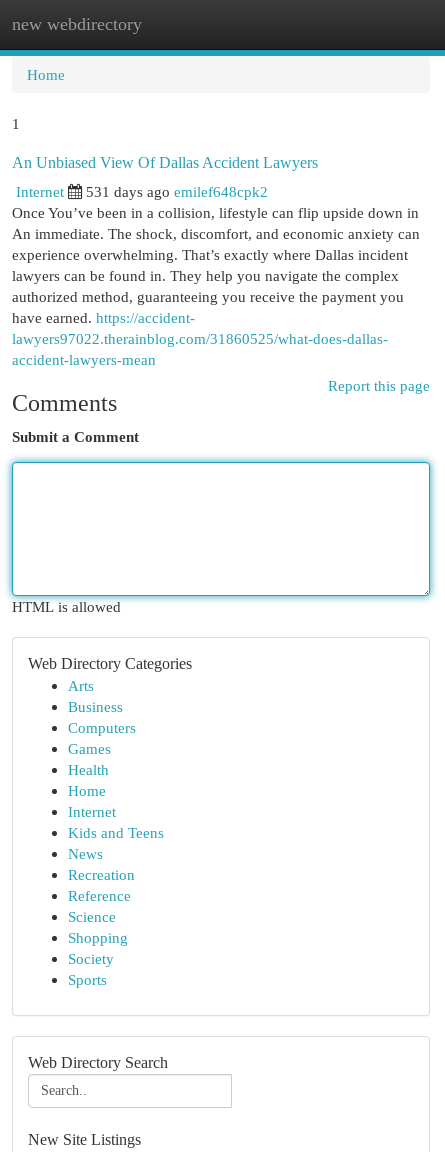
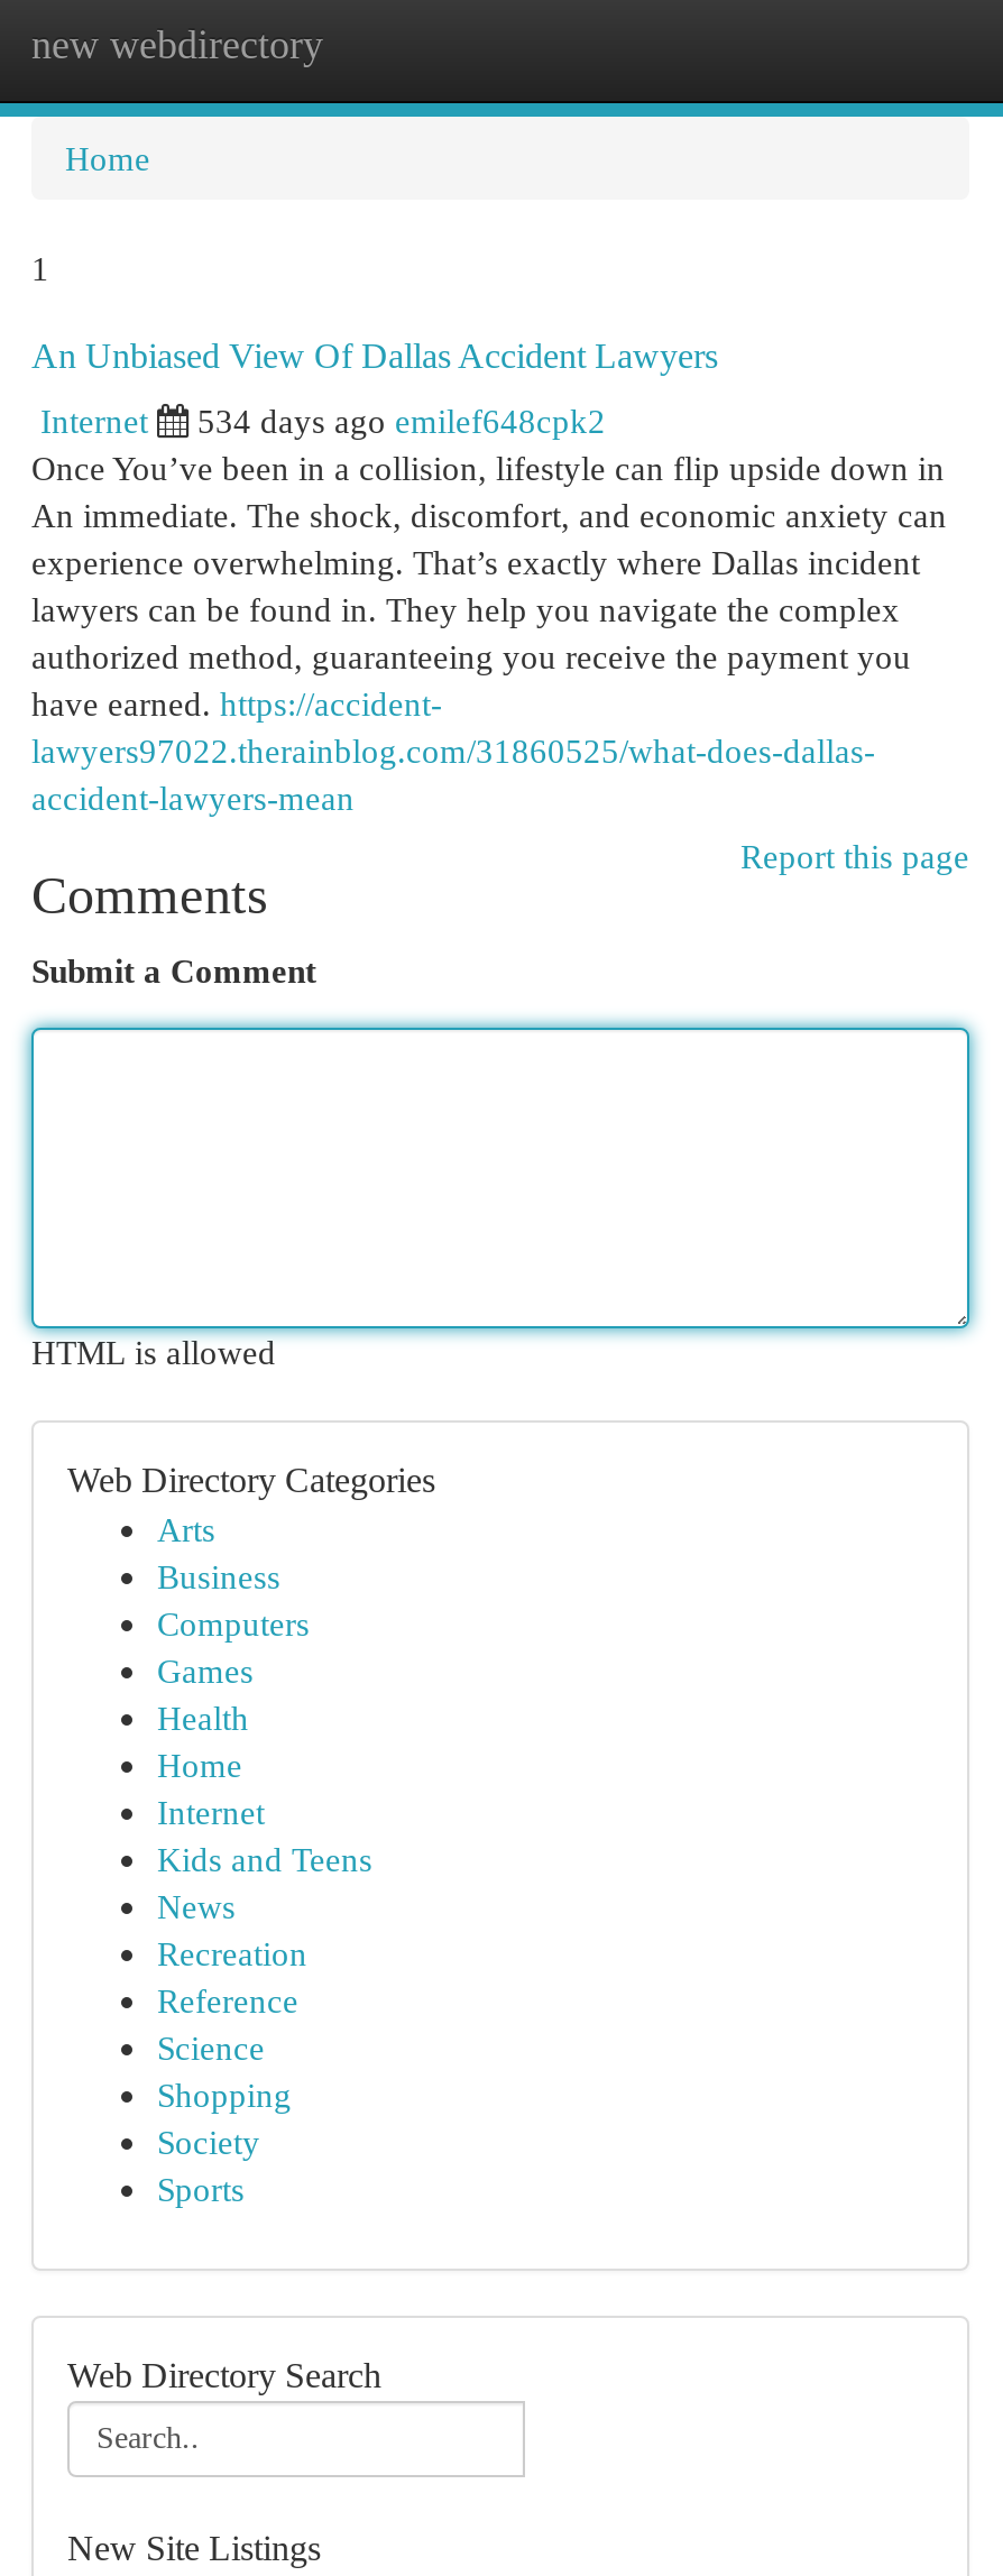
[86,183,268,200] 531 days ago emilef648cpk2 -> [197,402,606,440] 534 days ago emilef648cpk2

